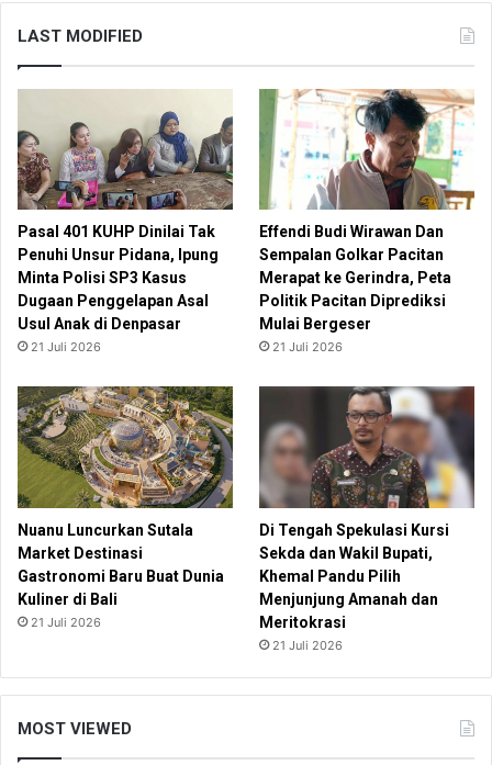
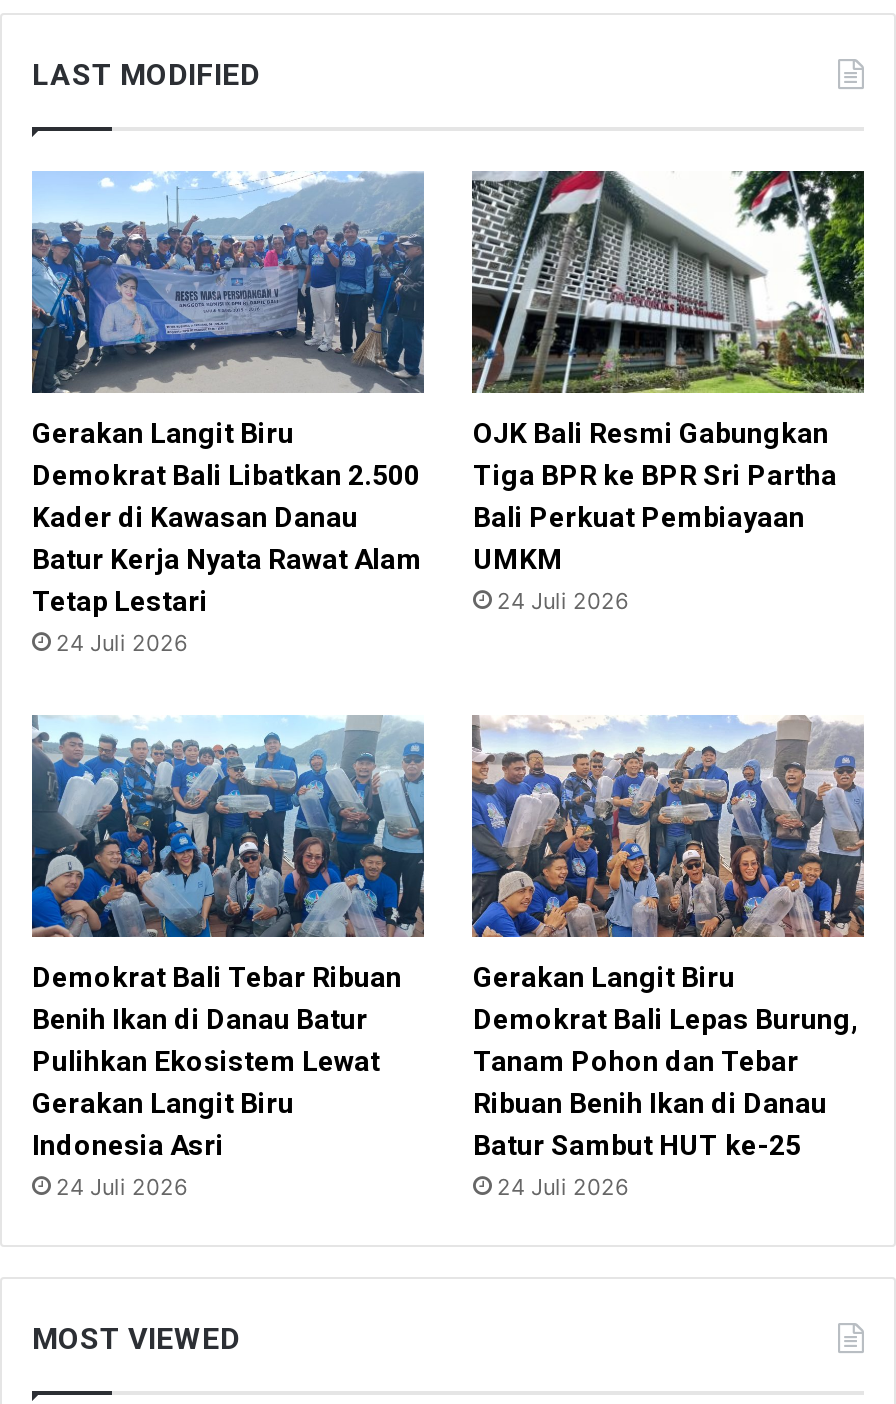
[16,89,234,355] [image] | Pasal 401 KUHP Dinilai Tak | Penuhi Unsur Pidana, Ipung | Minta Polisi SP3 Kasus | Dugaan Penggelapan Asal | Usul Anak di Denpasar | 21 Juli 2026 -> [30,171,426,657] [image] | Gerakan Langit Biru | Demokrat Bali Libatkan 2.500 | Kader di Kawasan Danau | Batur Kerja Nyata Rawat Alam | Tetap Lestari | 24 Juli 2026
[258,88,476,355] [image] | Effendi Budi Wirawan Dan | Sempalan Golkar Pacitan | Merapat ke Gerindra, Peta | Politik Pacitan Diprediksi | Mulai Bergeser | 21 Juli 2026 -> [470,169,866,614] [image] | OJK Bali Resmi Gabungkan | Tiga BPR ke BPR Sri Partha | Bali Perkuat Pembiayaan | UMKM | 24 Juli 2026
[16,385,234,630] [image] | Nuanu Luncurkan Sutala | Market Destinasi | Gastronomi Baru Buat Dunia | Kuliner di Bali | 21 Juli 2026 -> [30,715,426,1200] [image] | Demokrat Bali Tebar Ribuan | Benih Ikan di Danau Batur | Pulihkan Ekosistem Lewat | Gerakan Langit Biru | Indonesia Asri | 24 Juli 2026
[258,385,476,653] [image] | Di Tengah Spekulasi Kursi | Sekda dan Wakil Bupati, | Khemal Pandu Pilih | Menjunjung Amanah dan | Meritokrasi | 21 Juli 2026 -> [470,715,866,1200] [image] | Gerakan Langit Biru | Demokrat Bali Lepas Burung, | Tanam Pohon dan Tebar | Ribuan Benih Ikan di Danau | Batur Sambut HUT ke-25 | 24 Juli 2026

